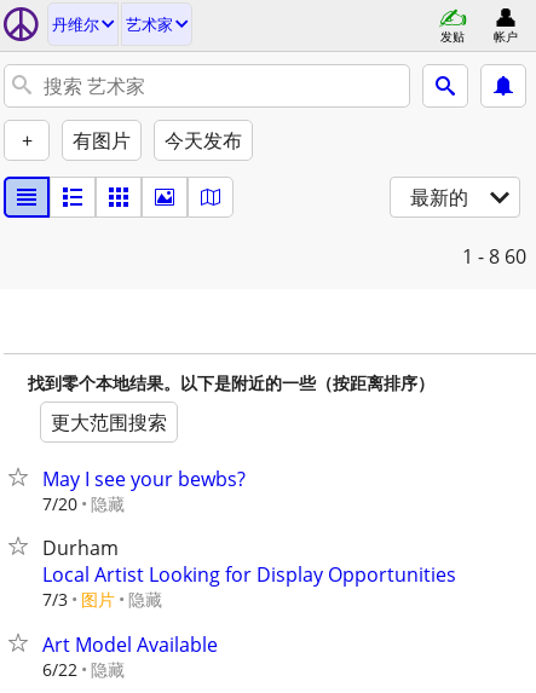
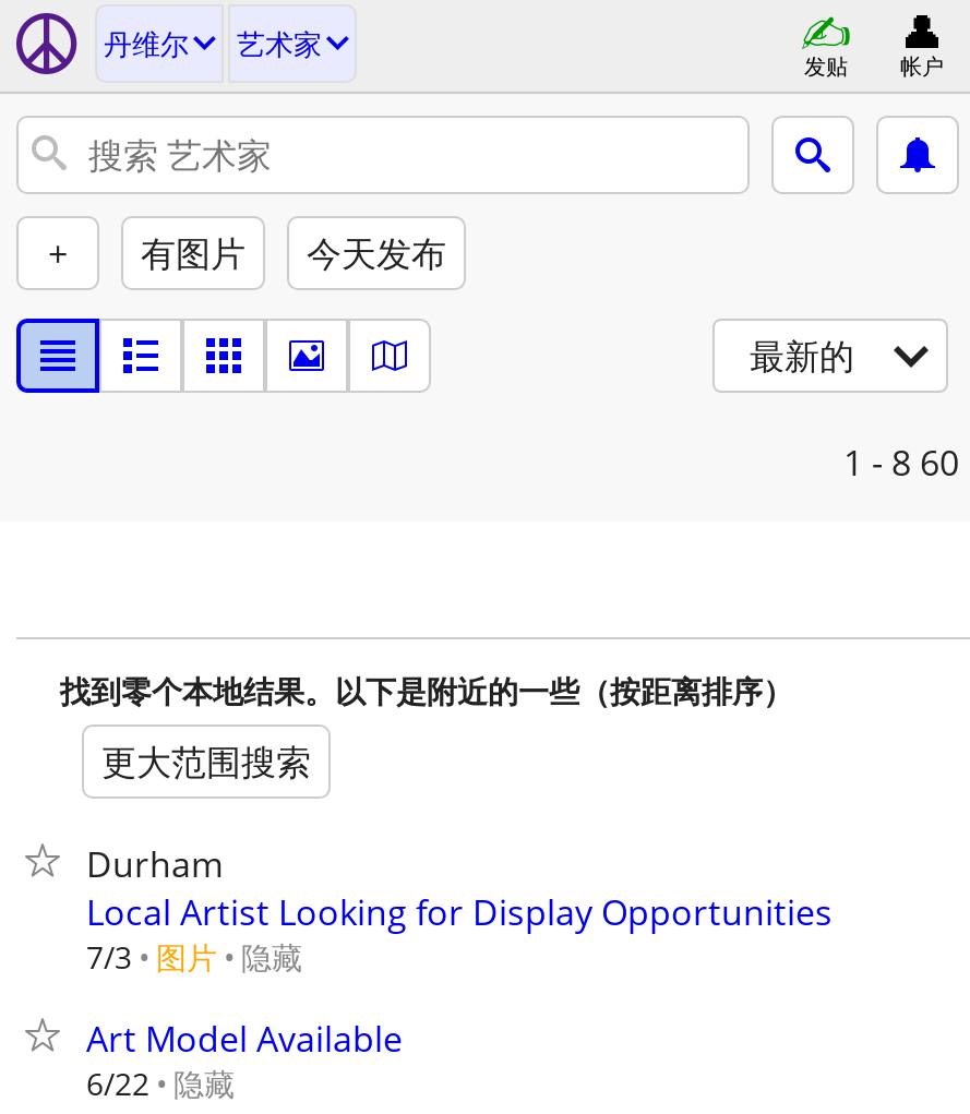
[42,466,246,515] May I see your bewbs? | 7/20 隐藏 -> none

